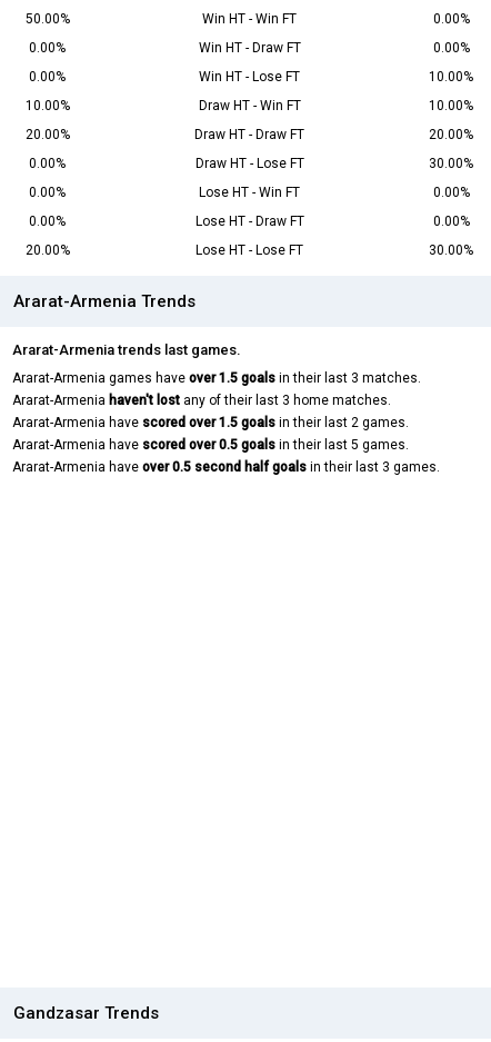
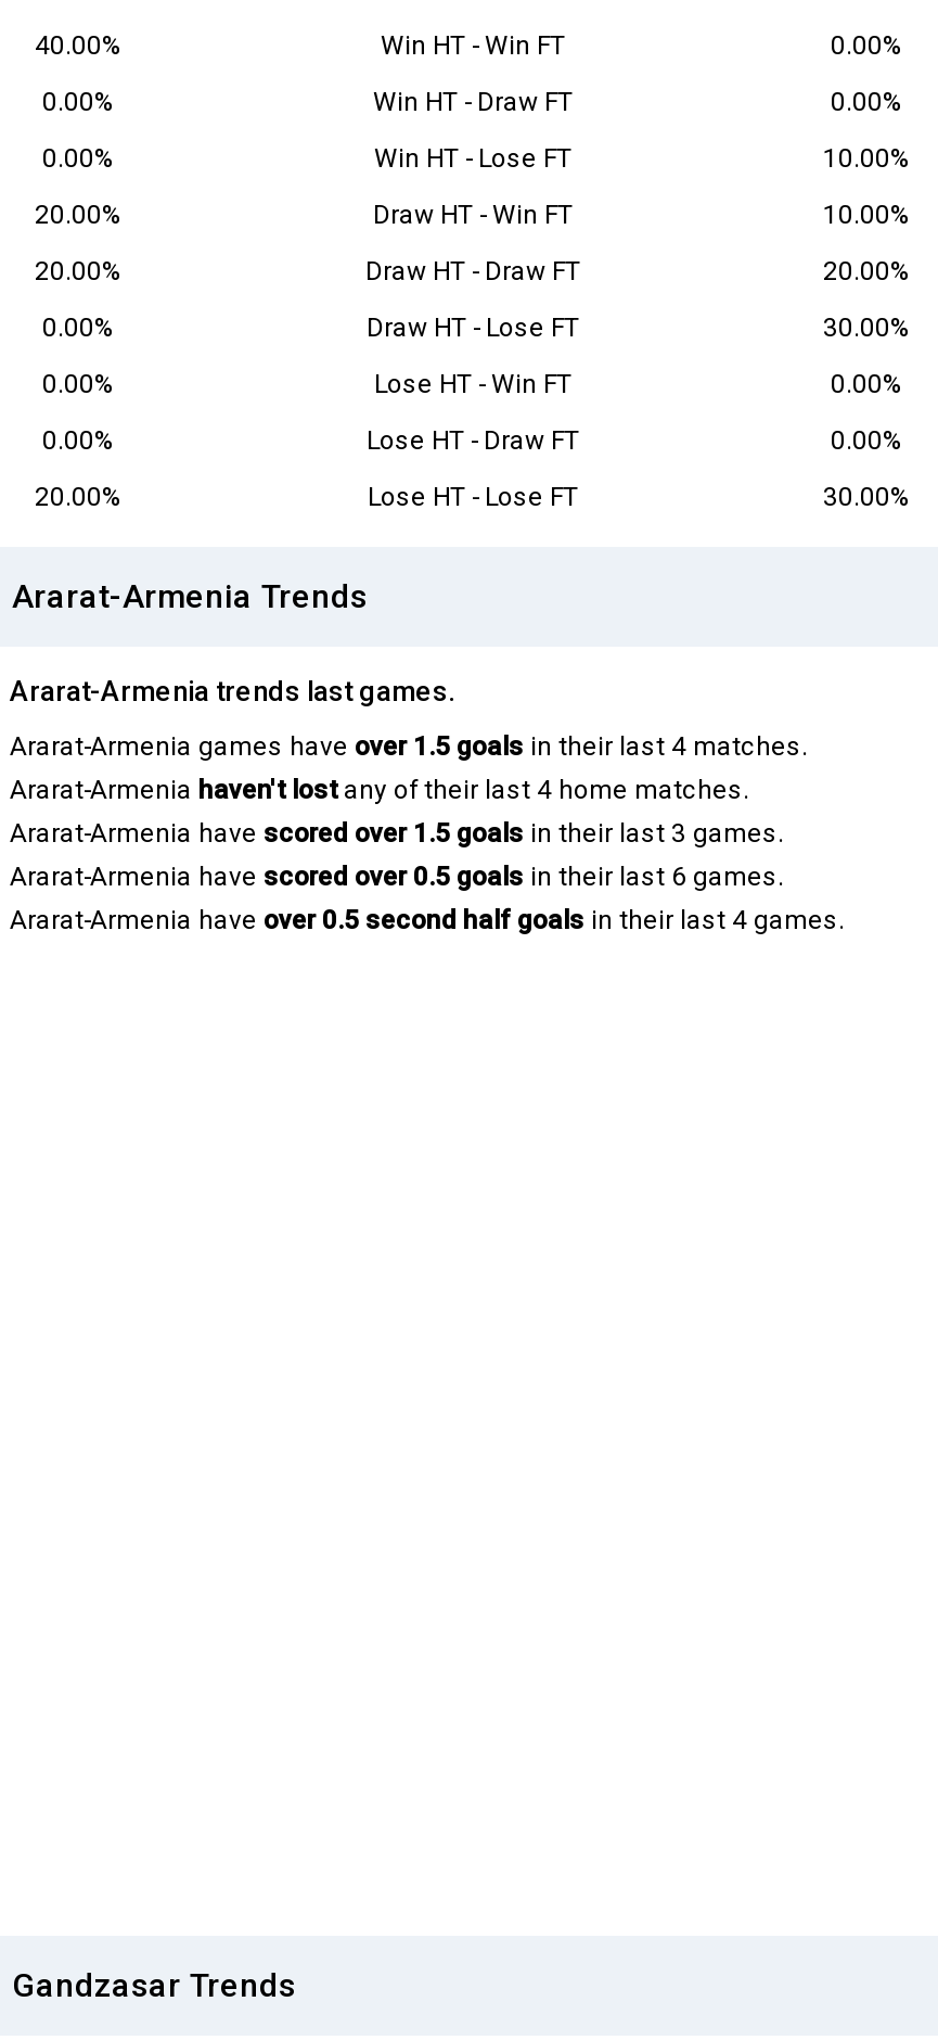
[25,11,69,27] 50.00% -> [35,31,121,61] 40.00%
[25,98,69,114] 10.00% -> [35,200,121,230] 20.00%
[12,371,421,386] Ararat-Armenia games have over 1.5 goals in their last 3 matches. -> [10,732,808,762] Ararat-Armenia games have over 1.5 goals in their last 4 matches.
[12,393,391,408] Ararat-Armenia haven't lost any of their last 3 home matches. -> [10,775,749,806] Ararat-Armenia haven't lost any of their last 4 home matches.
[12,415,409,431] Ararat-Armenia have scored over 1.5 goals in their last 2 games. -> [10,819,784,849] Ararat-Armenia have scored over 1.5 goals in their last 3 games.
[12,437,409,453] Ararat-Armenia have scored over 0.5 goals in their last 5 games. -> [10,862,784,892] Ararat-Armenia have scored over 0.5 goals in their last 6 games.
[12,460,440,475] Ararat-Armenia have over 0.5 second half goals in their last 3 games. -> [10,905,845,936] Ararat-Armenia have over 0.5 second half goals in their last 4 games.

